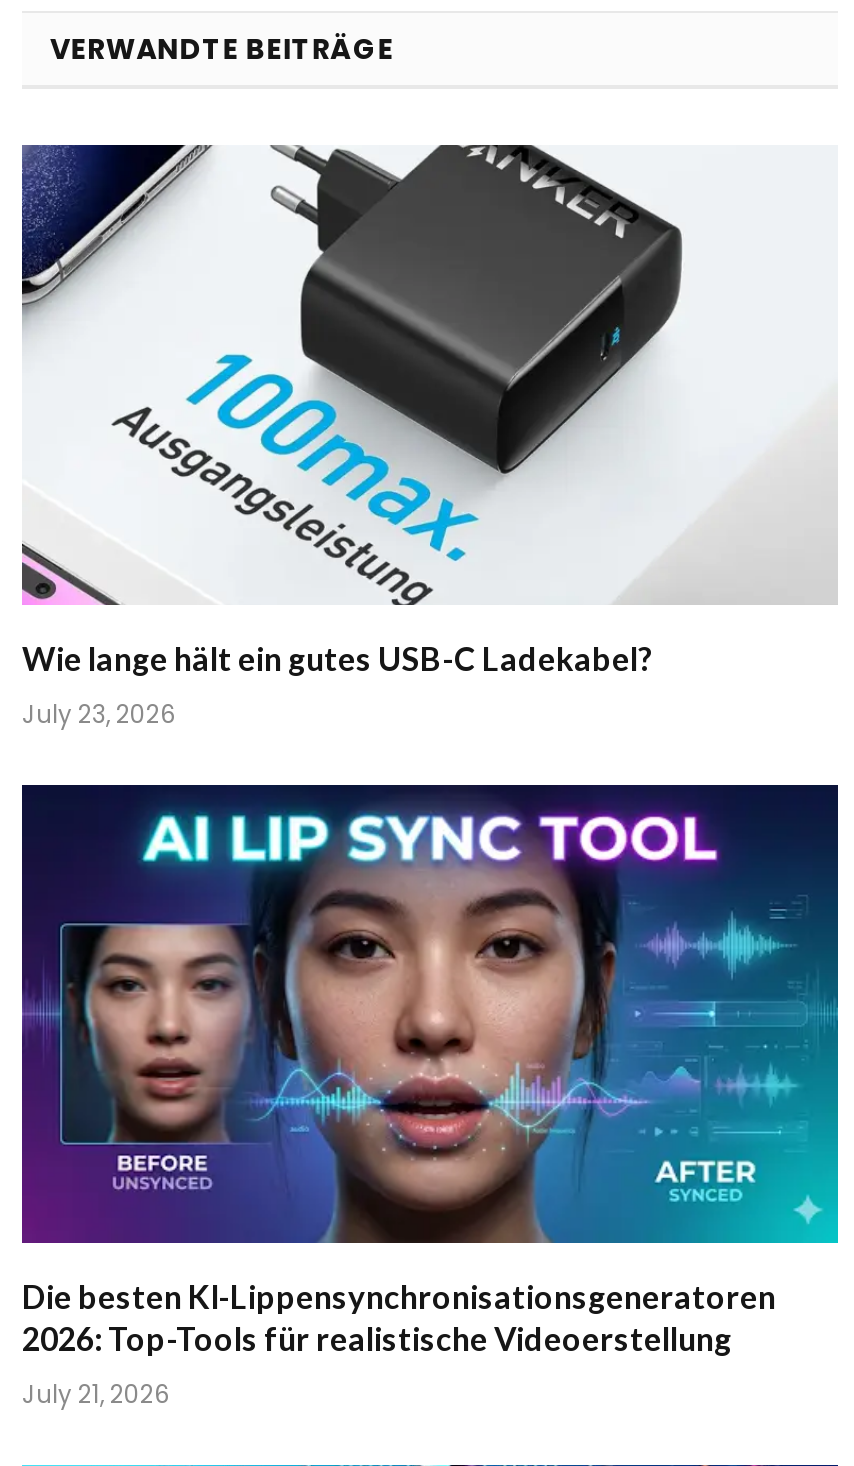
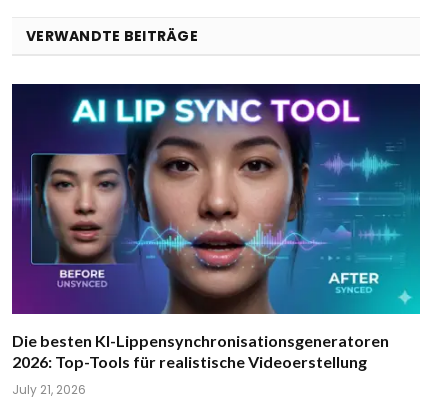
[22,143,838,731] [image] | Wie lange hält ein gutes USB-C Ladekabel? | July 23, 2026 -> none

